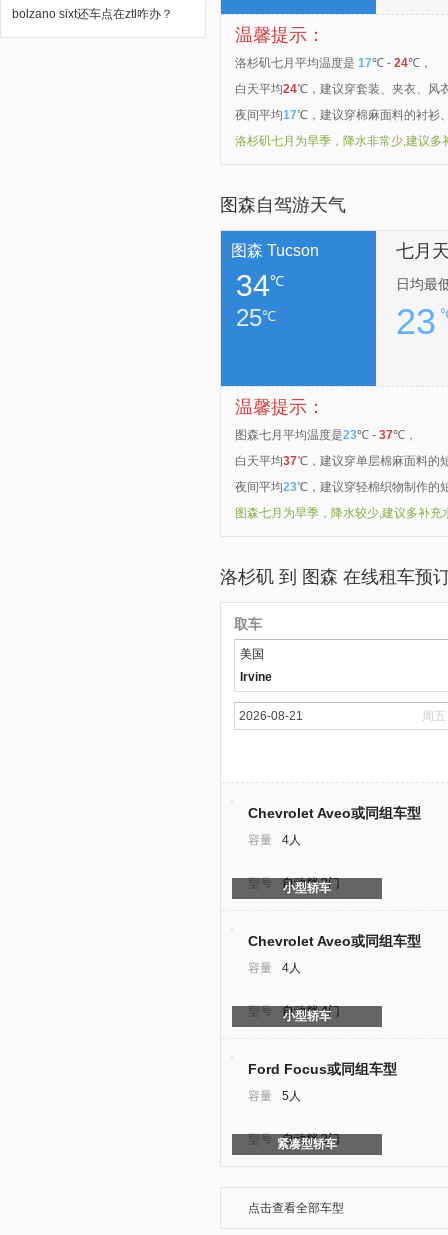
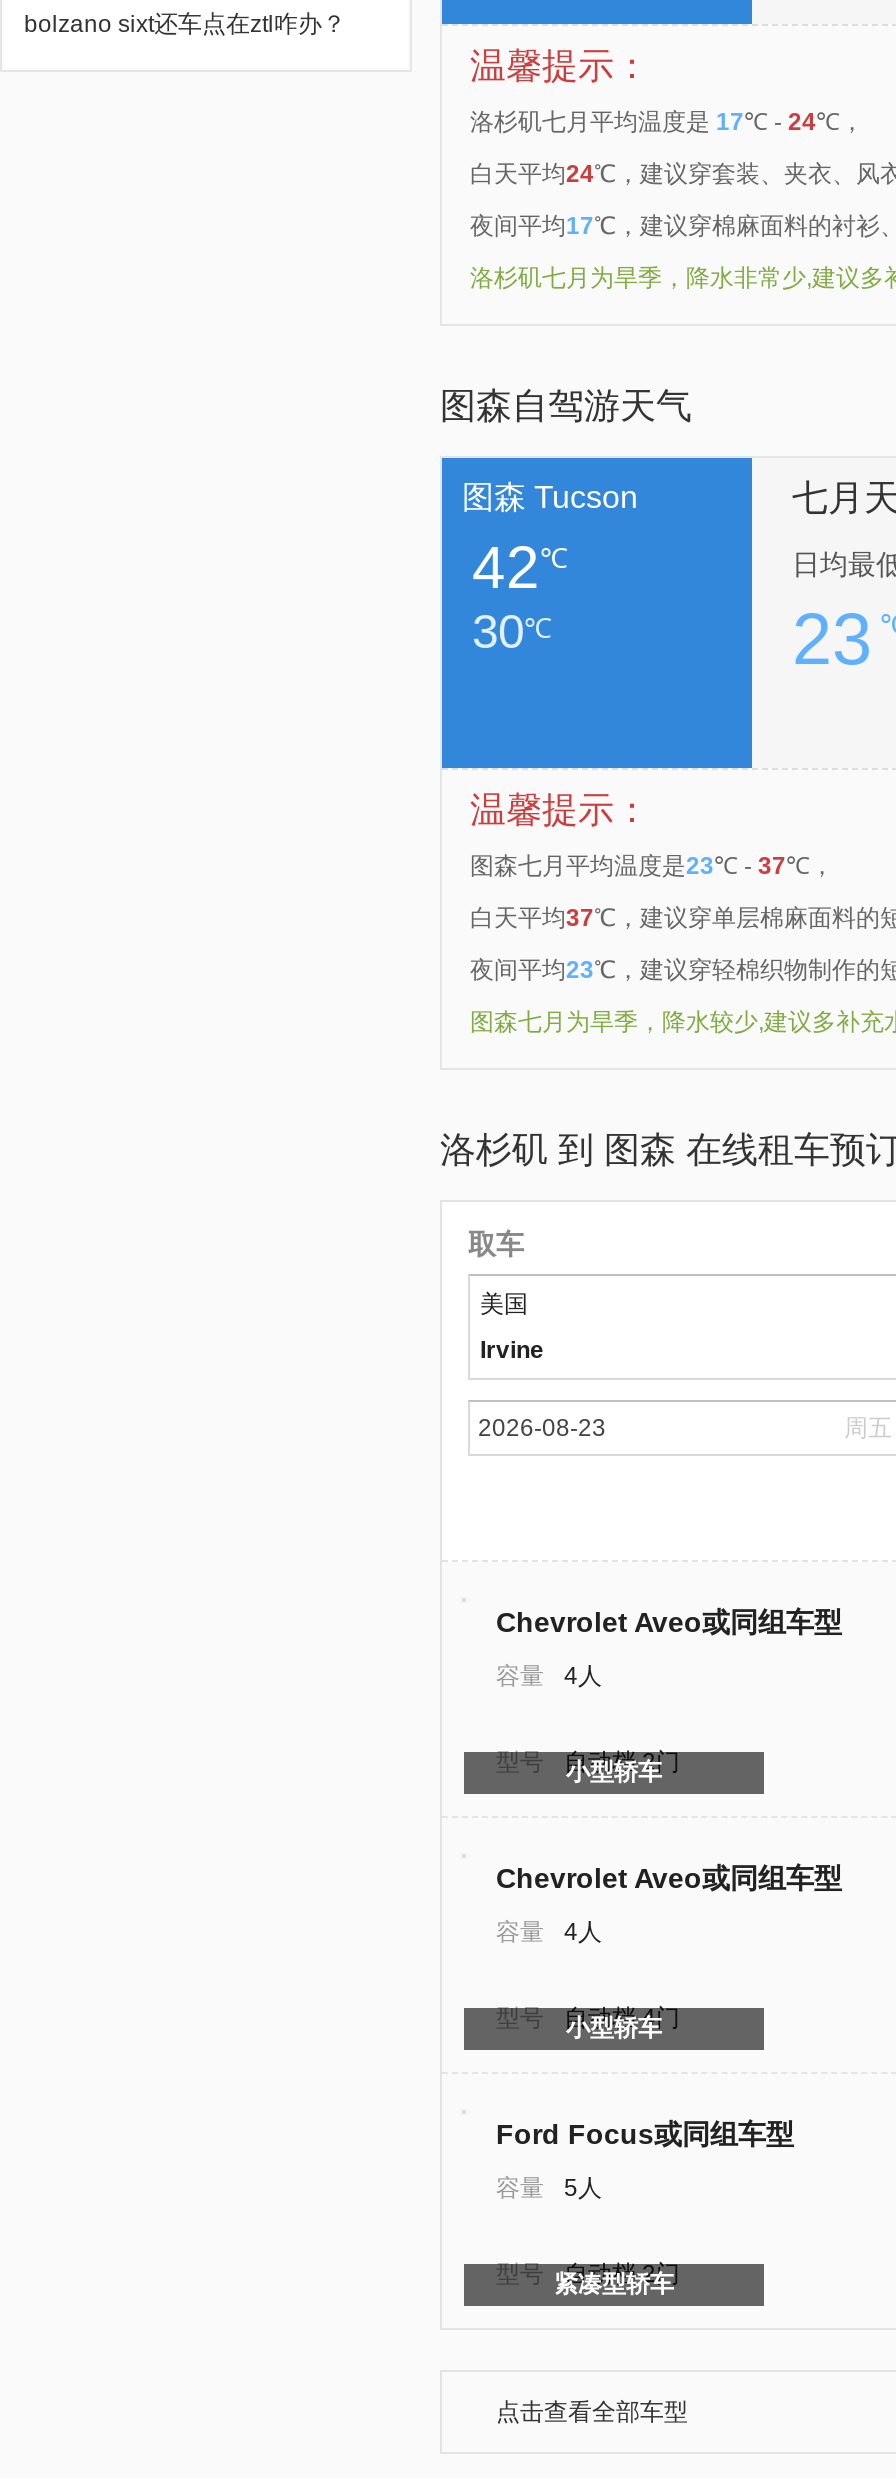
[236,269,284,302] 34℃ -> [472,534,568,600] 42℃
[236,304,276,331] 25℃ -> [472,604,552,658] 30℃

